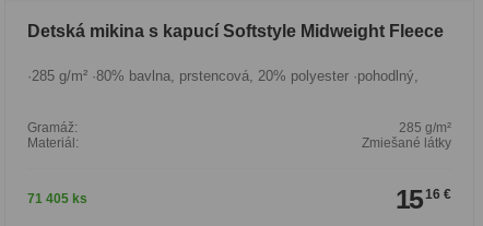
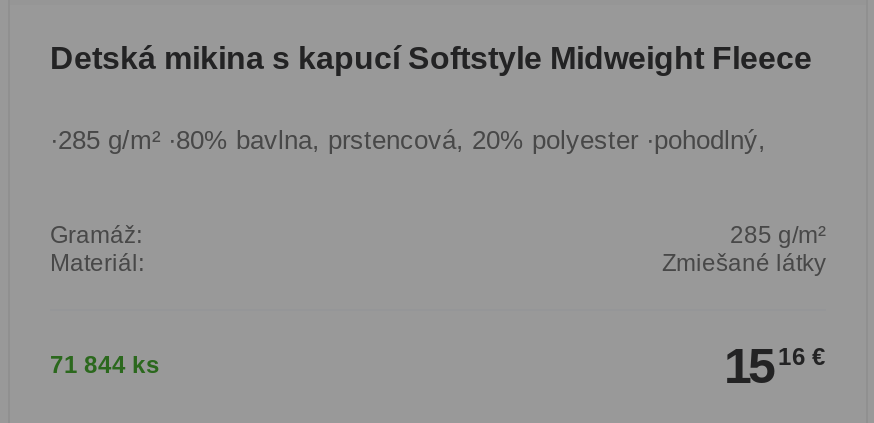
[27,191,87,207] 71 405 ks -> [50,352,160,380] 71 844 ks

